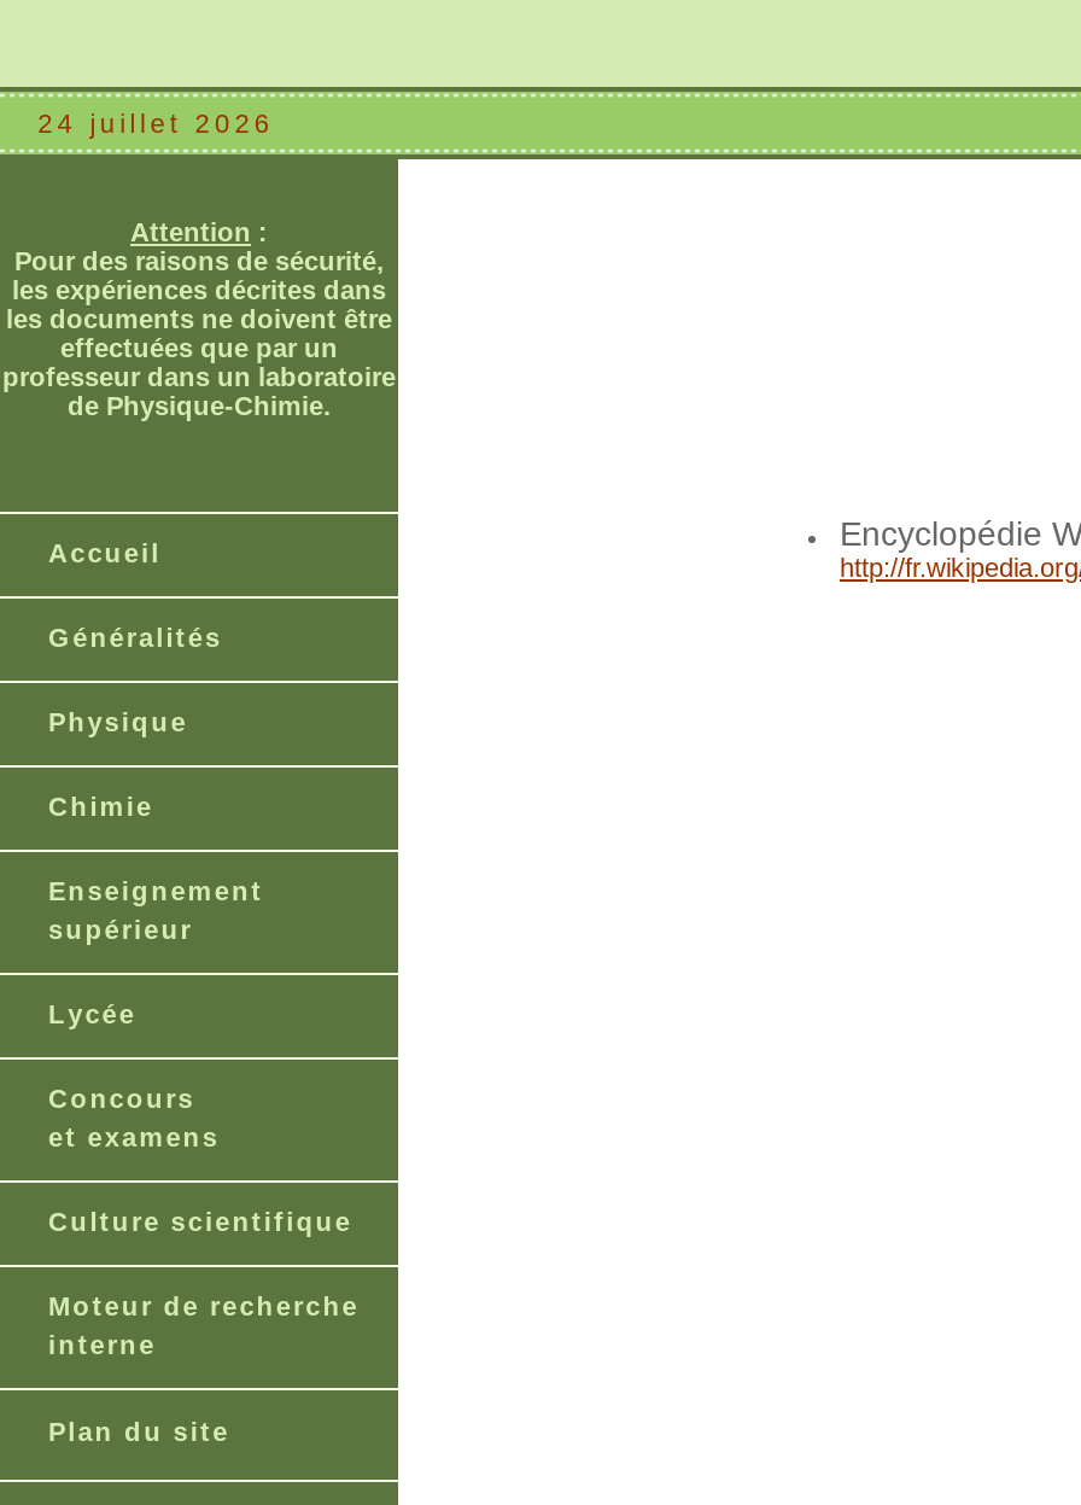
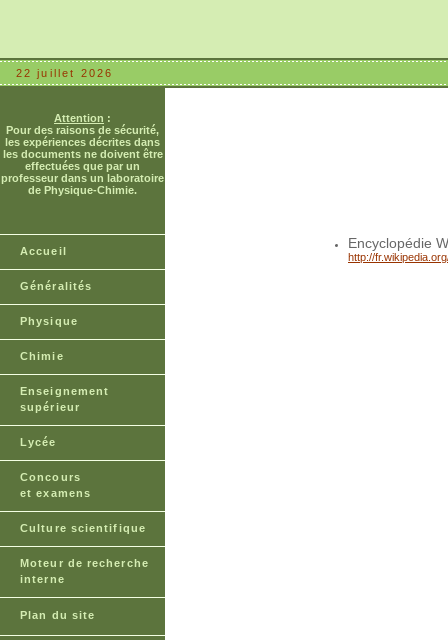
[38,109,274,138] 24 juillet 2026 -> [16,67,114,79] 22 juillet 2026

